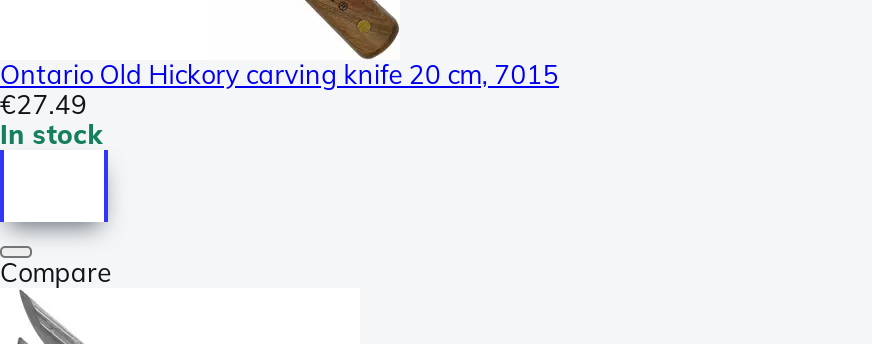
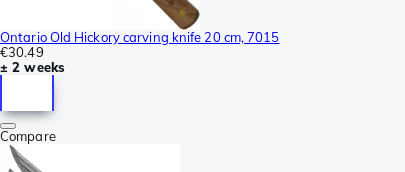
[0,89,102,151] €27.49 | In stock -> [0,44,65,75] €30.49 | ± 2 weeks

